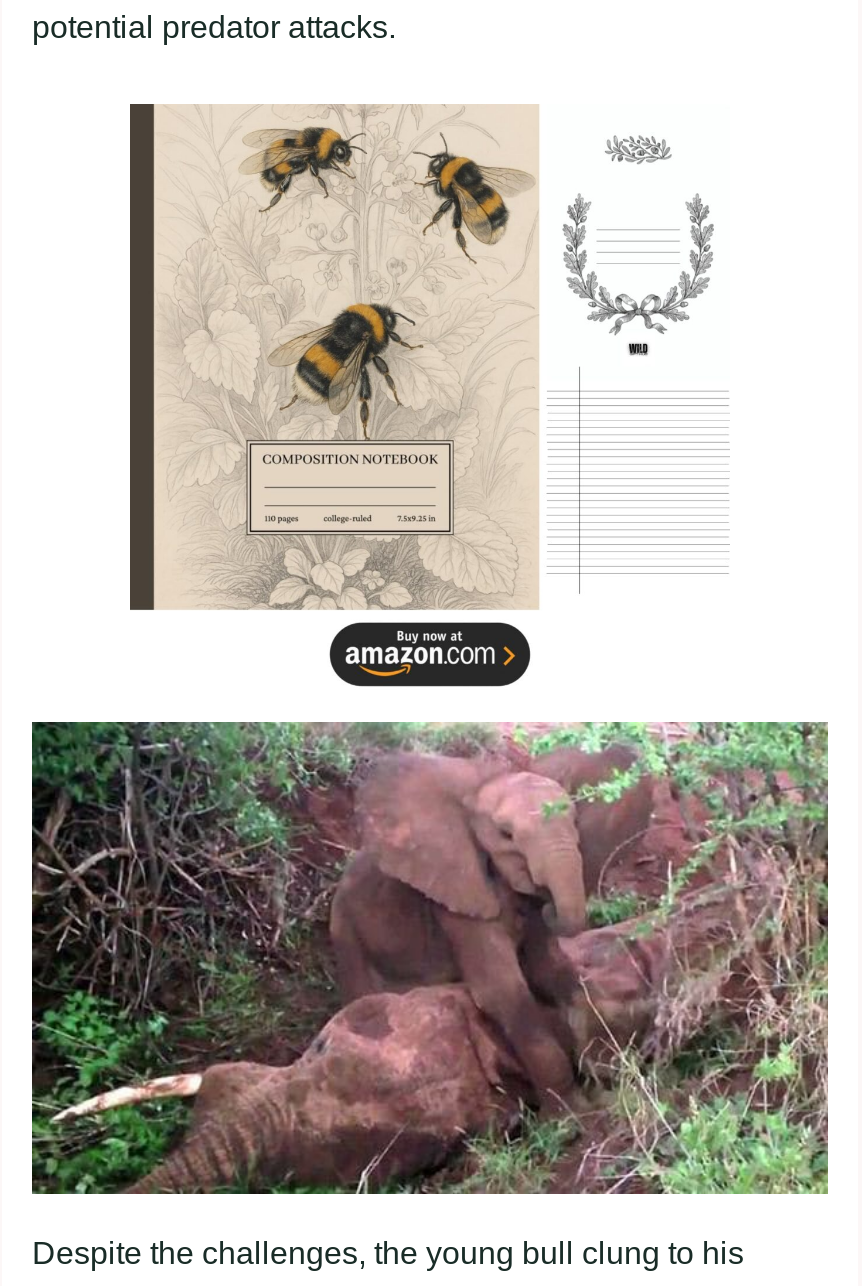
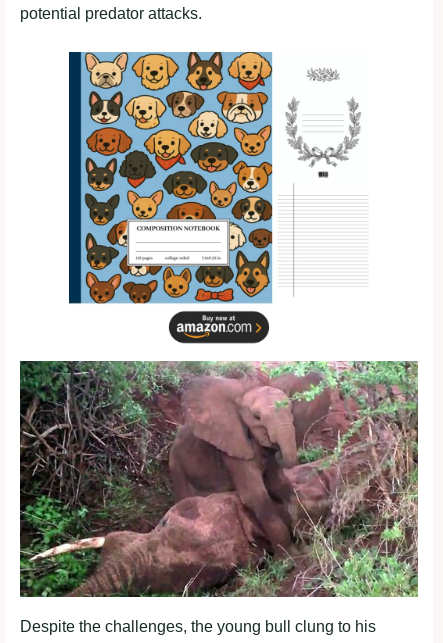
[130,104,540,612] [image] -> [69,51,273,305] [image]

